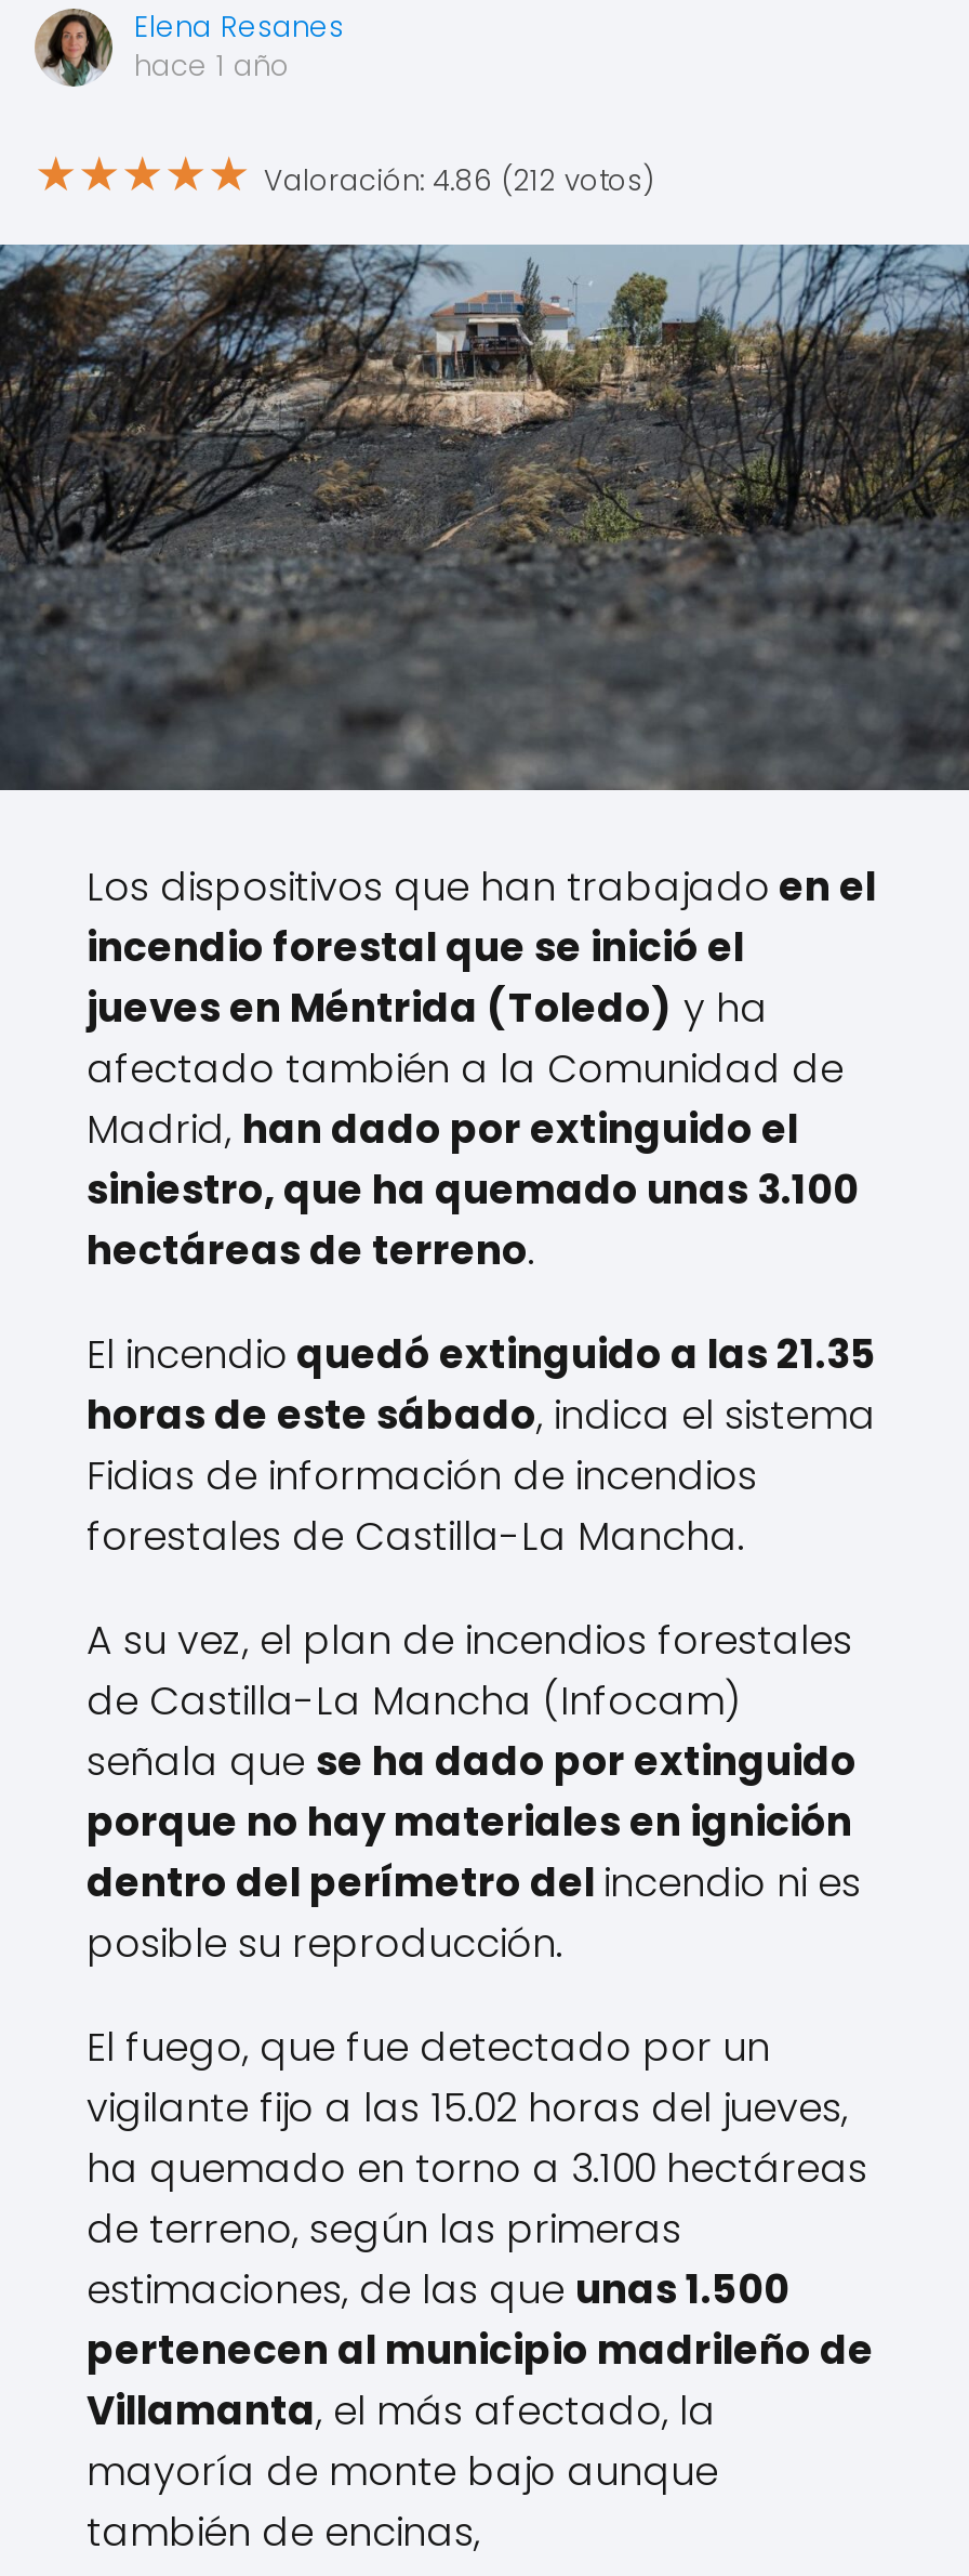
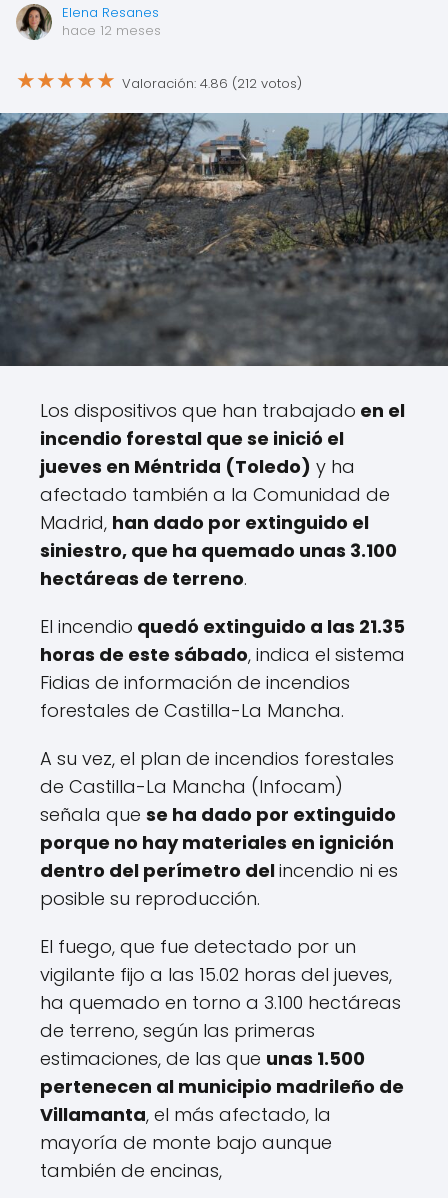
[134,45,290,87] hace 1 año -> [62,21,161,40] hace 12 meses

